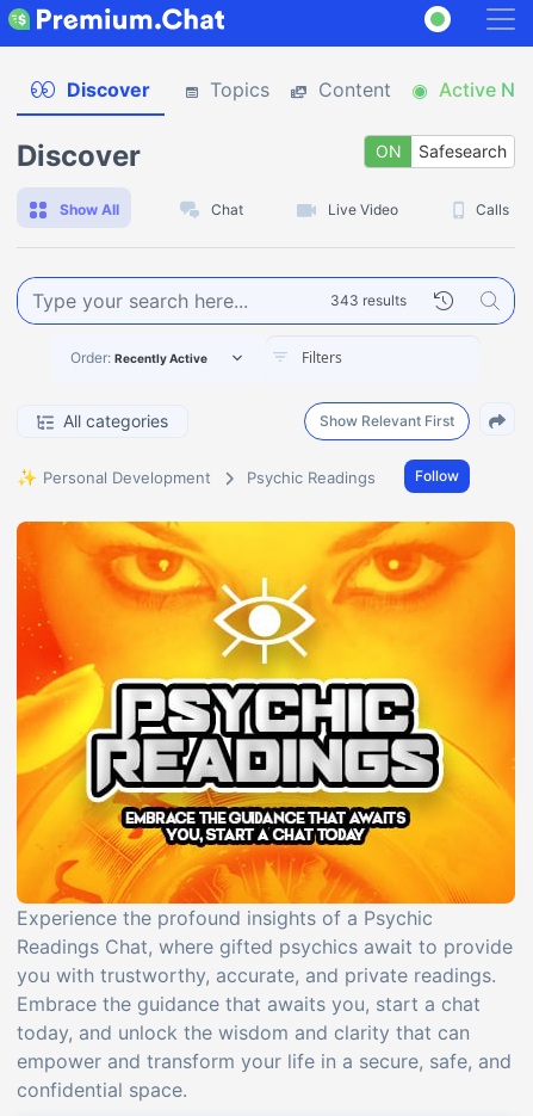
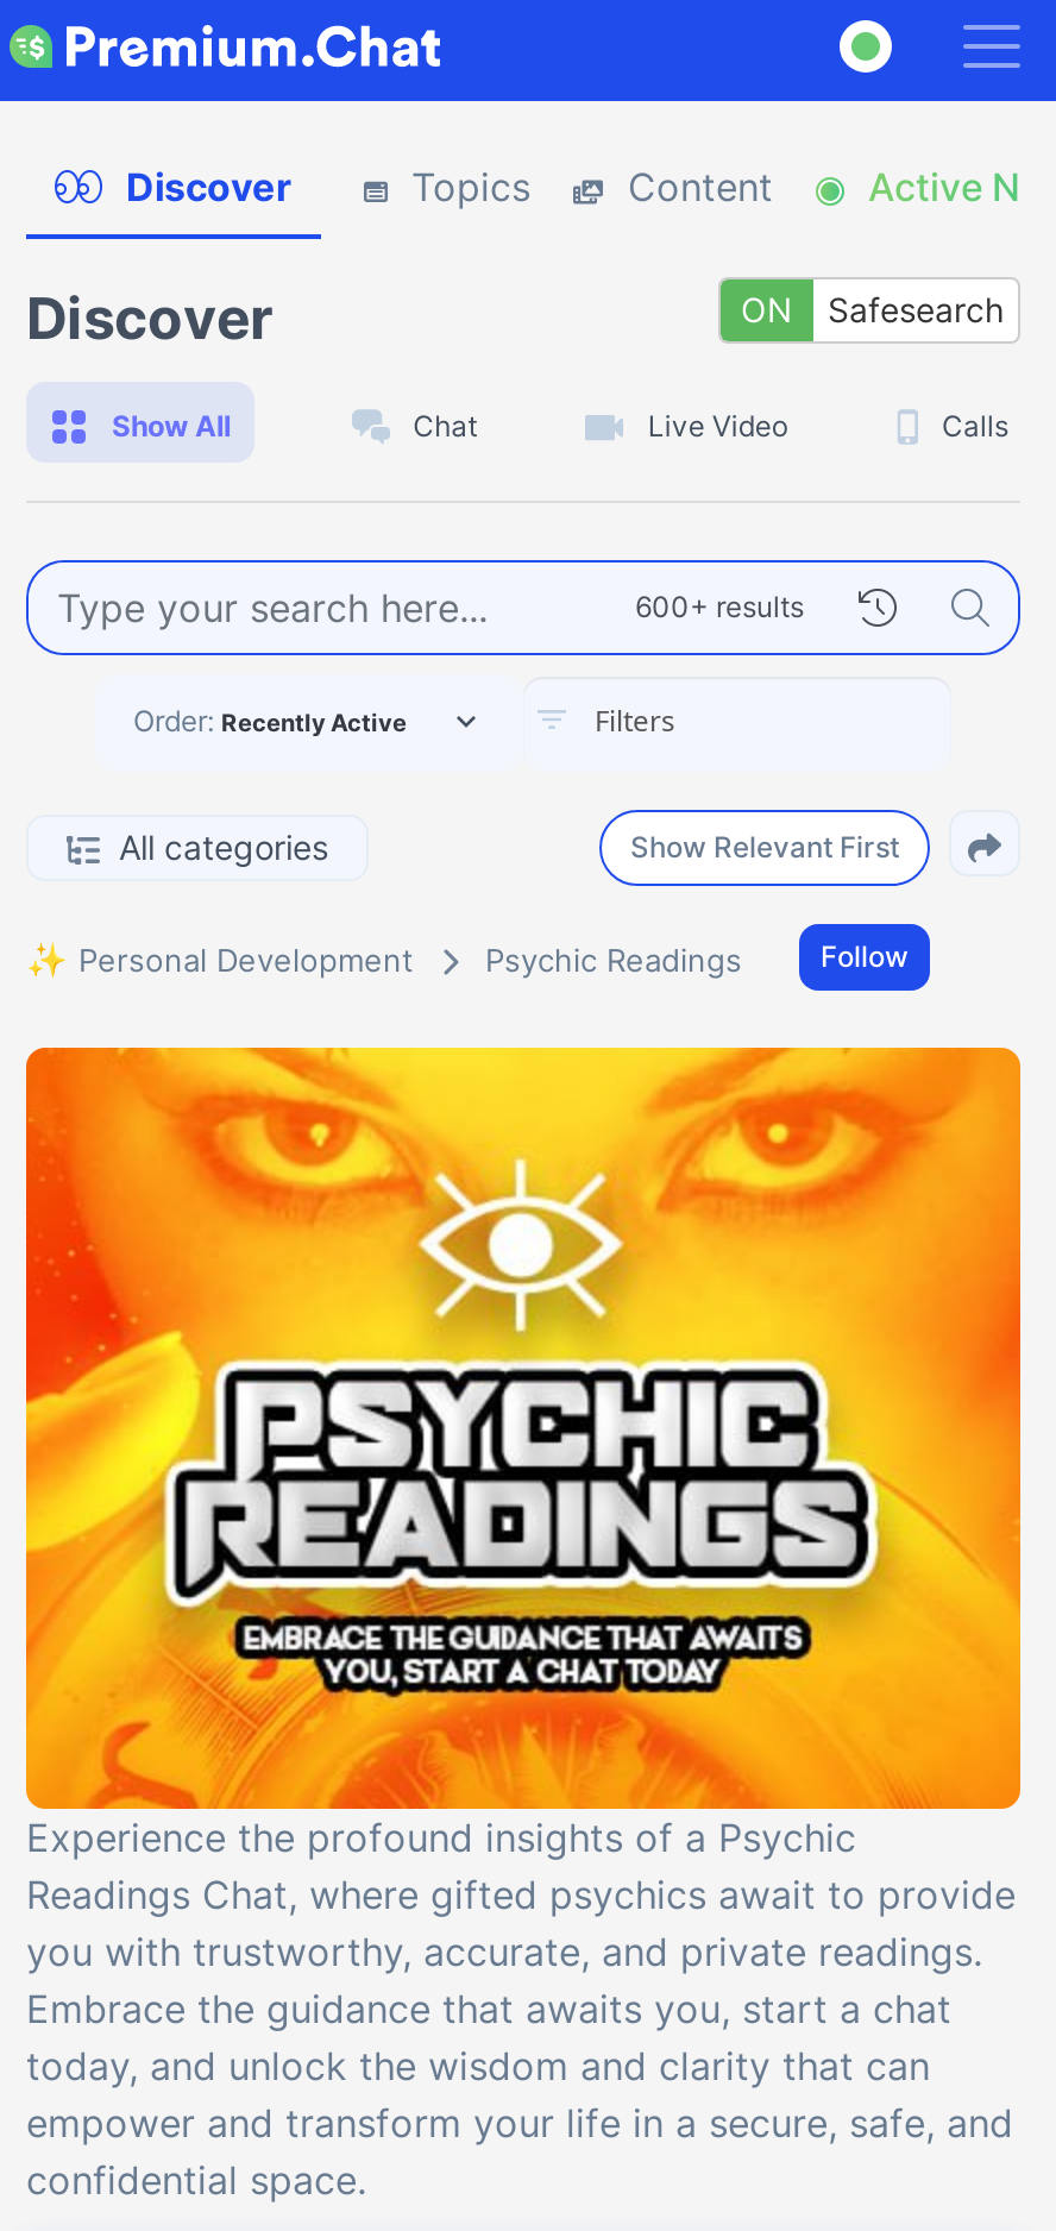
[330,291,407,309] 343 results -> [635,589,804,624] 600+ results

